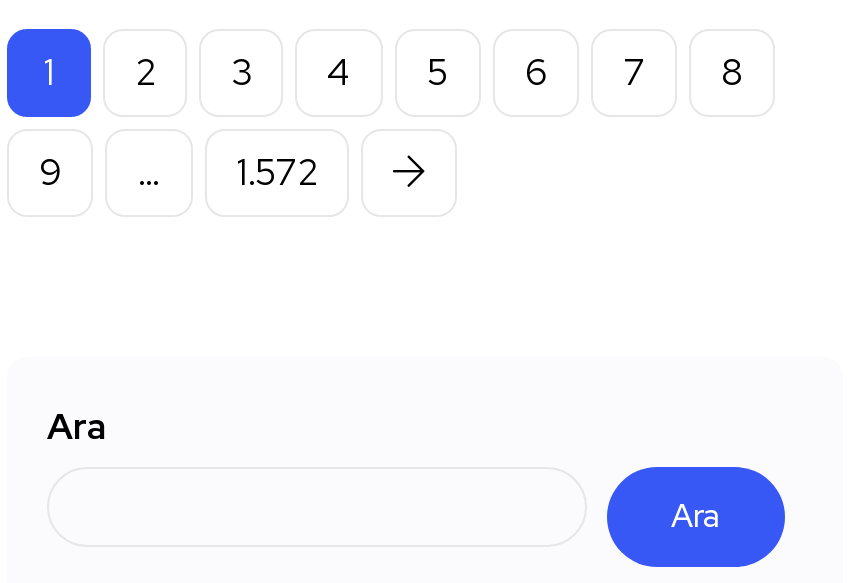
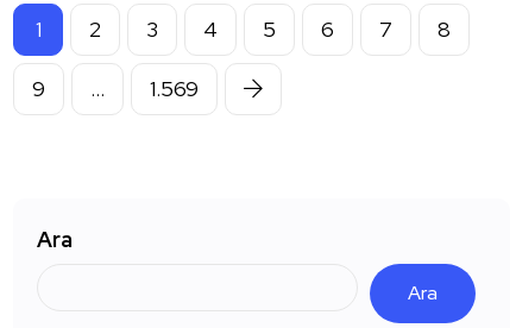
[237,148,317,194] 1.572 -> [150,75,199,102] 1.569

